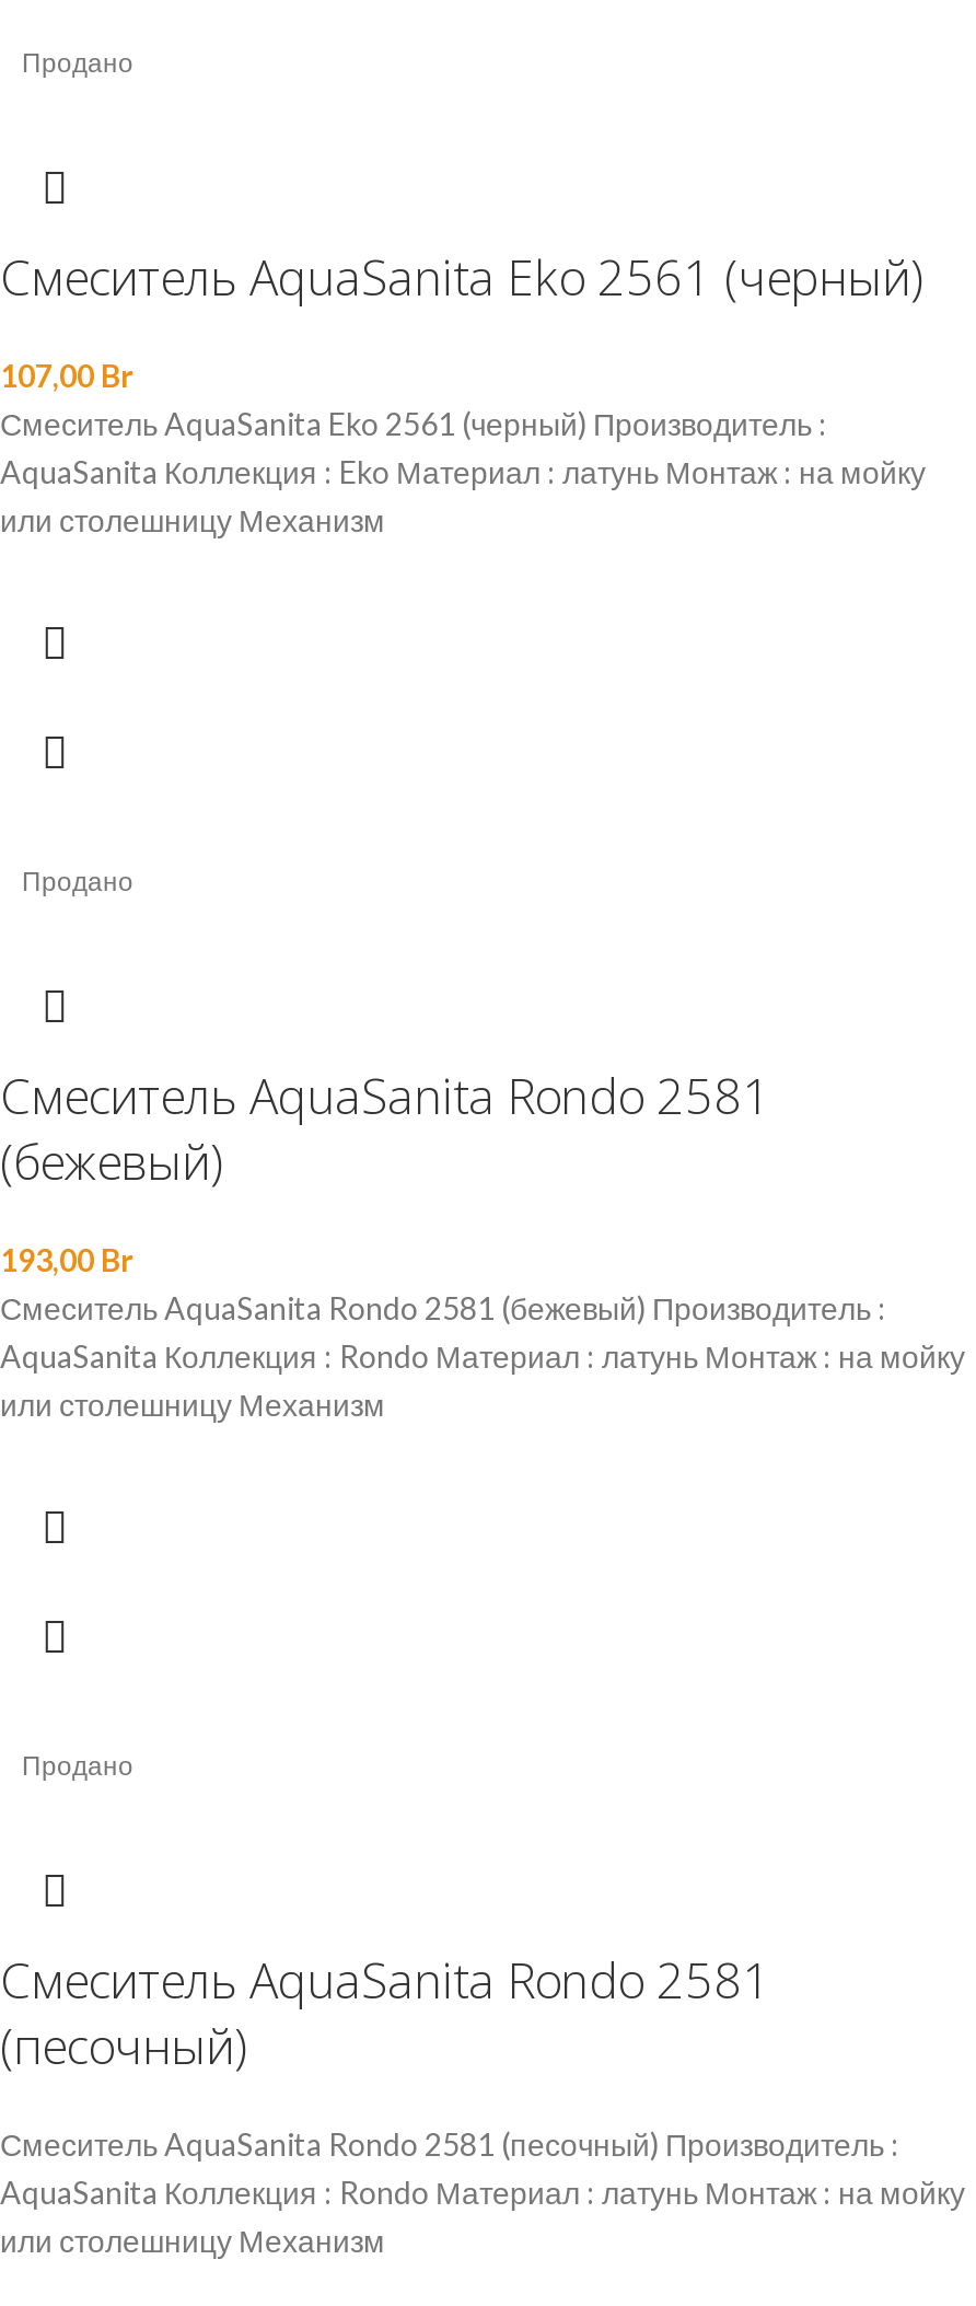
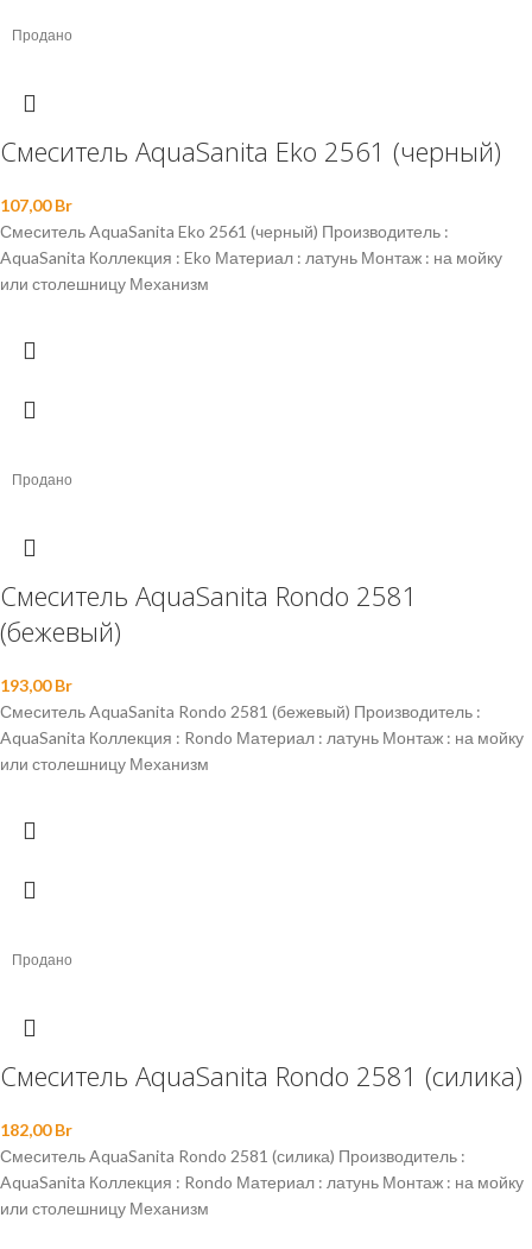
[0,1945,770,2077] Смеситель AquaSanita Rondo 2581 | (песочный) -> [0,1057,522,1093] Смеситель AquaSanita Rondo 2581 (силика)
[0,2125,899,2162] Смеситель AquaSanita Rondo 2581 (песочный) Производитель : -> [0,1119,465,1166] 182,00 Br | Смеситель AquaSanita Rondo 2581 (силика) Производитель :

